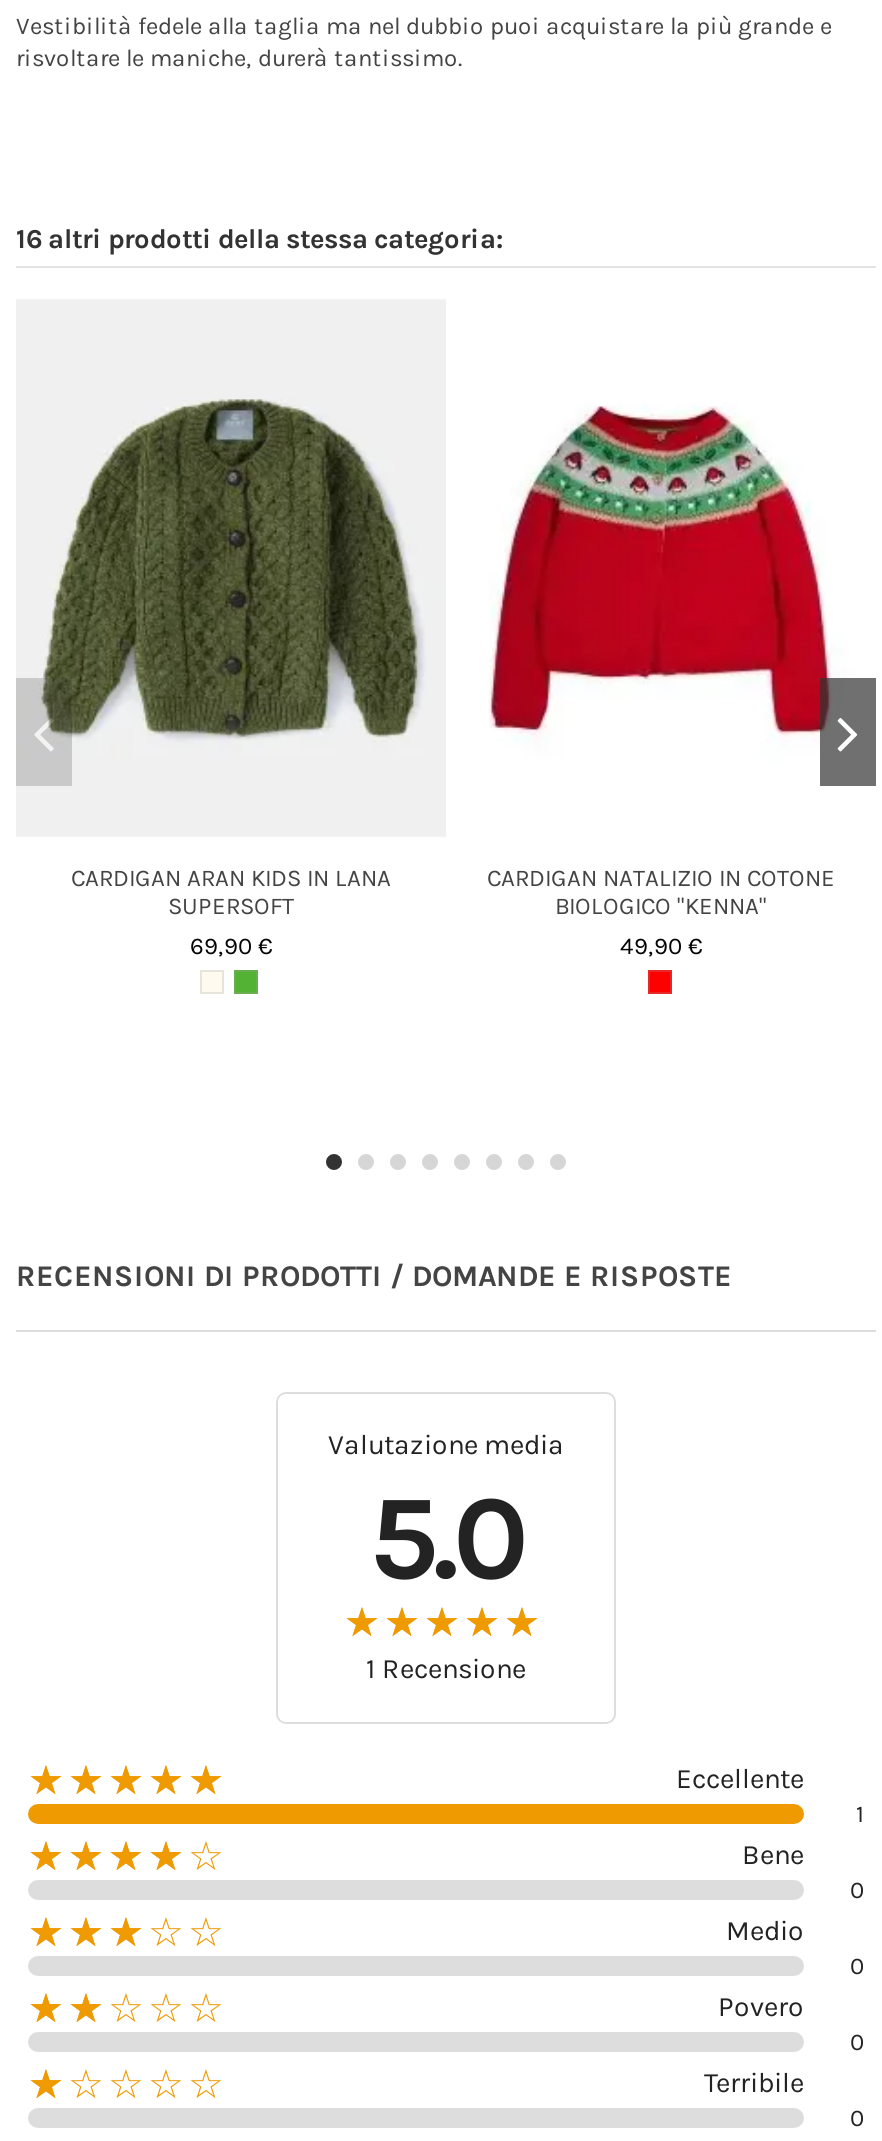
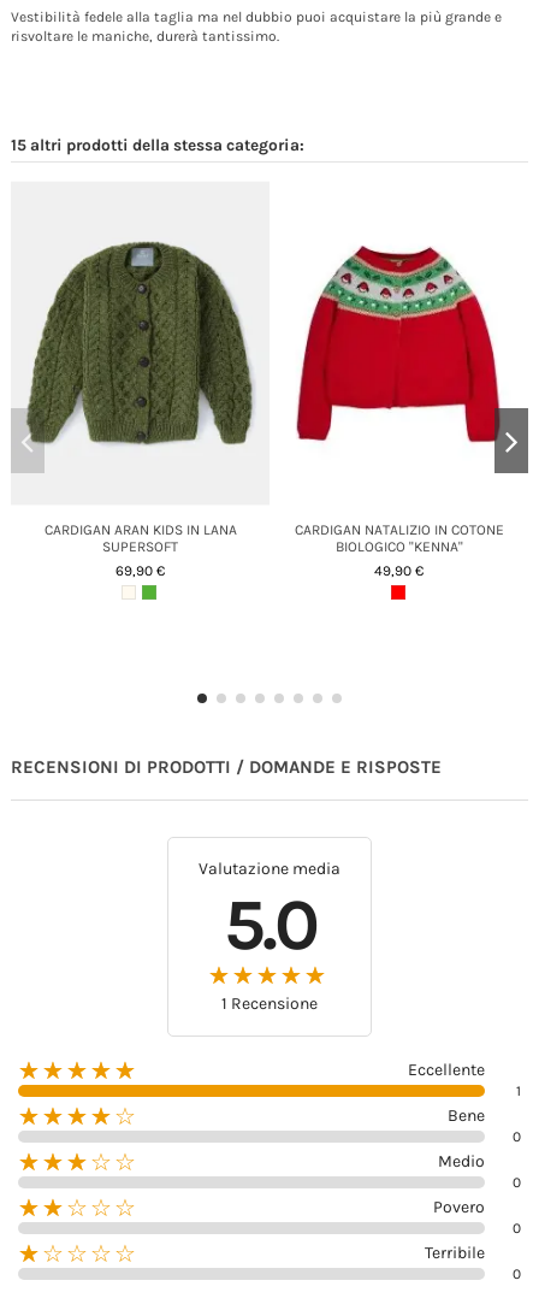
[16,221,504,253] 16 altri prodotti della stessa categoria: -> [11,134,304,154] 15 altri prodotti della stessa categoria:

